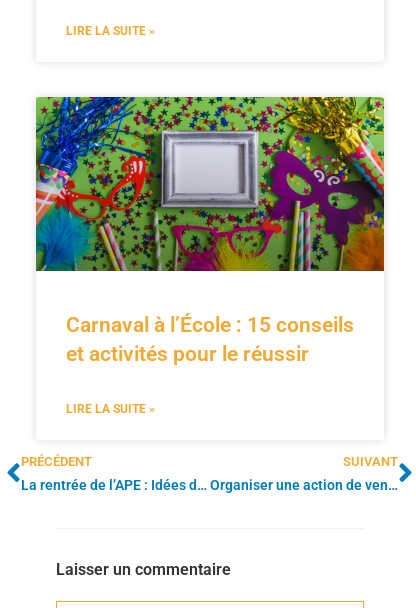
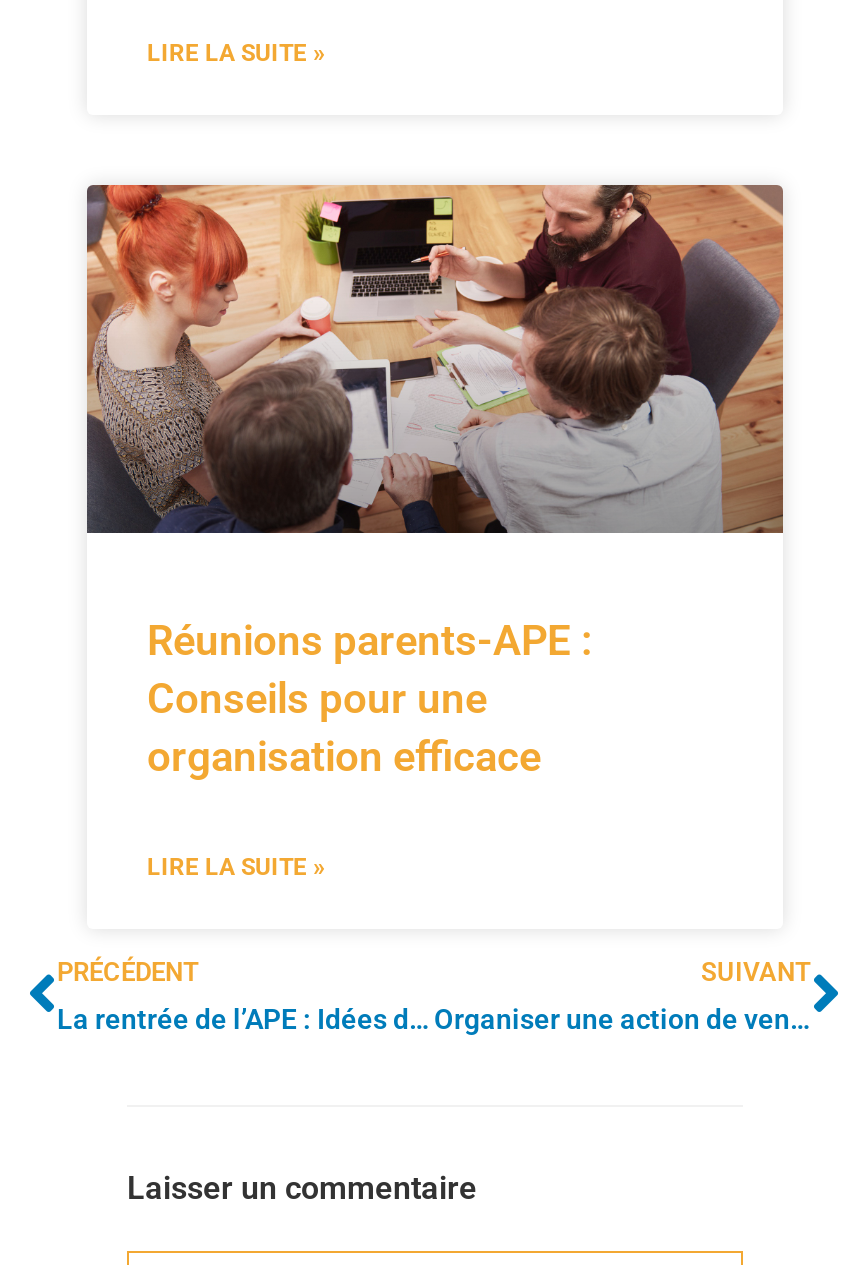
[35,96,385,272] [image] -> [85,183,783,535] [image]
[66,313,354,366] Carnaval à l’École : 15 conseils | et activités pour le réussir -> [147,616,593,780] Réunions parents-APE : | Conseils pour une | organisation efficace

